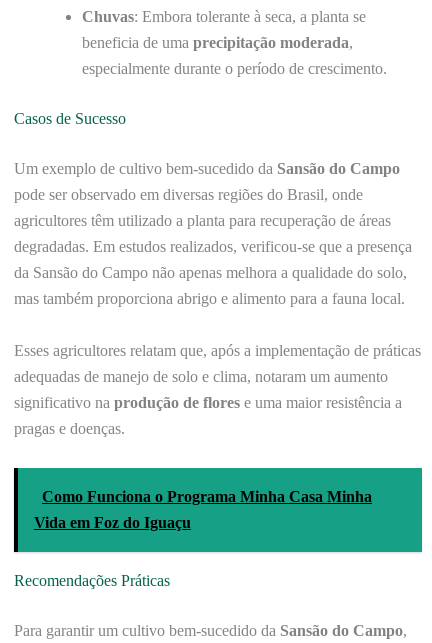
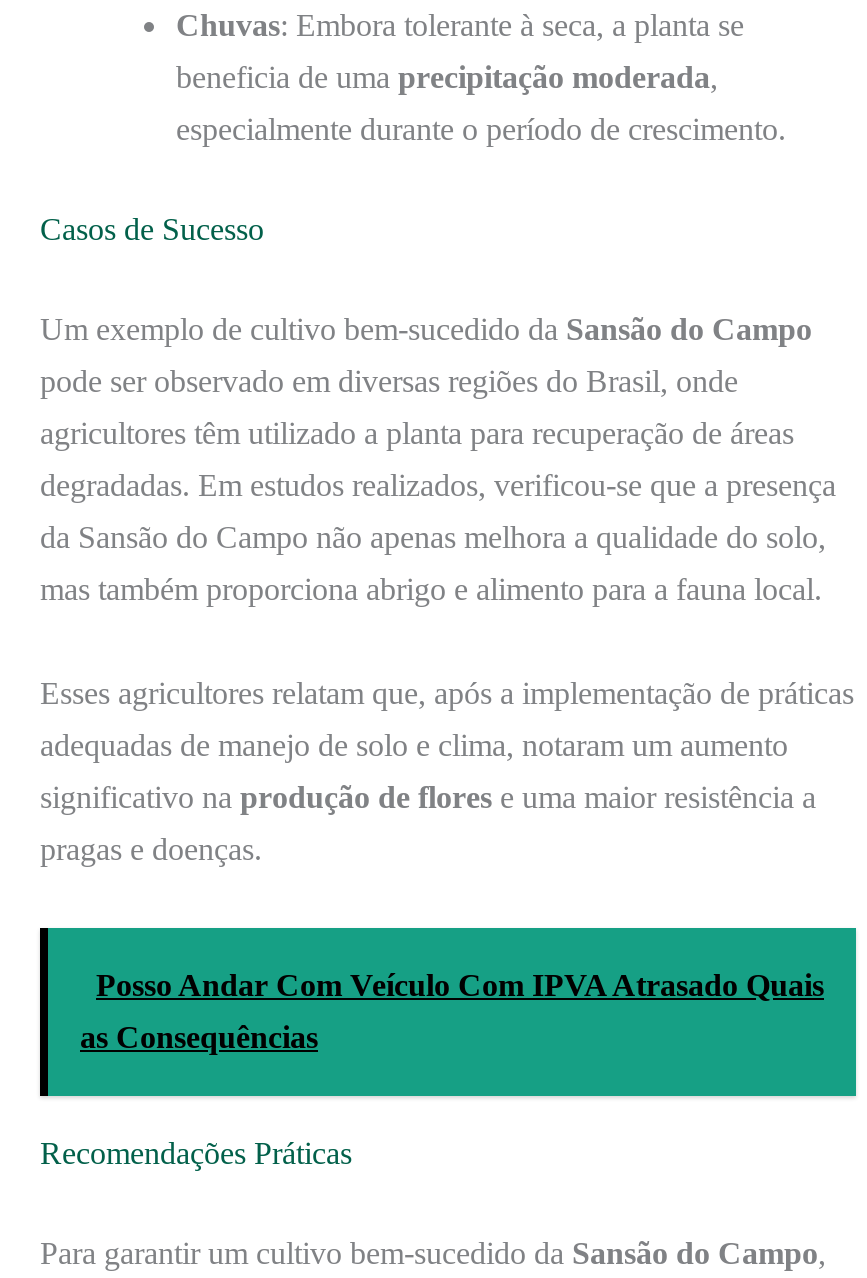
[42,487,372,504] Como Funciona o Programa Minha Casa Minha -> [96,967,824,1001] Posso Andar Com Veículo Com IPVA Atrasado Quais
[34,513,191,530] Vida em Foz do Iguaçu -> [80,1019,318,1053] as Consequências

